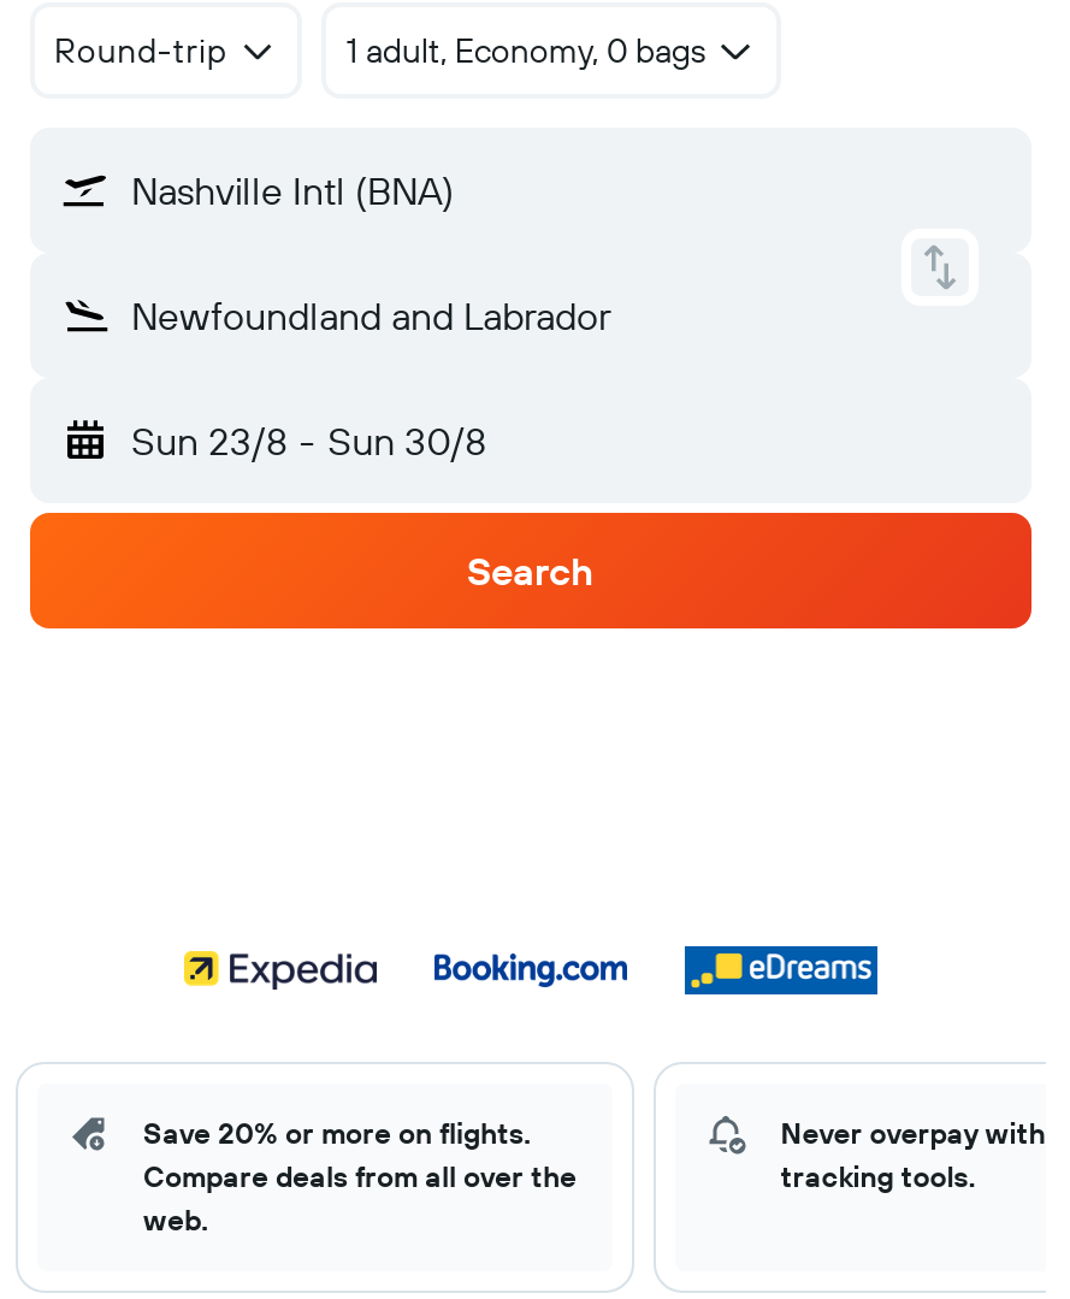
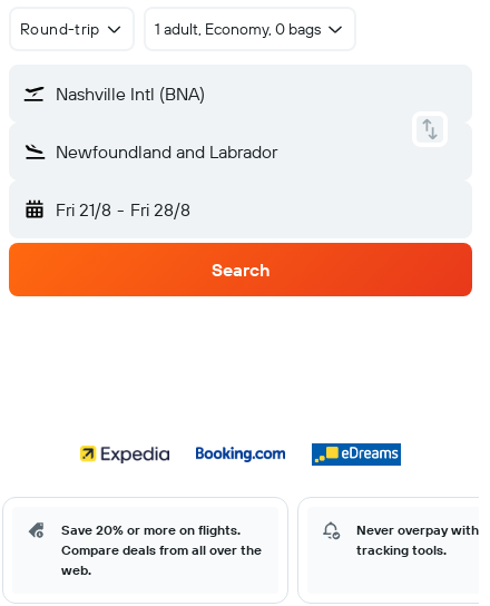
[131,417,486,465] Sun 23/8 - Sun 30/8 -> [56,198,190,221] Fri 21/8 - Fri 28/8

